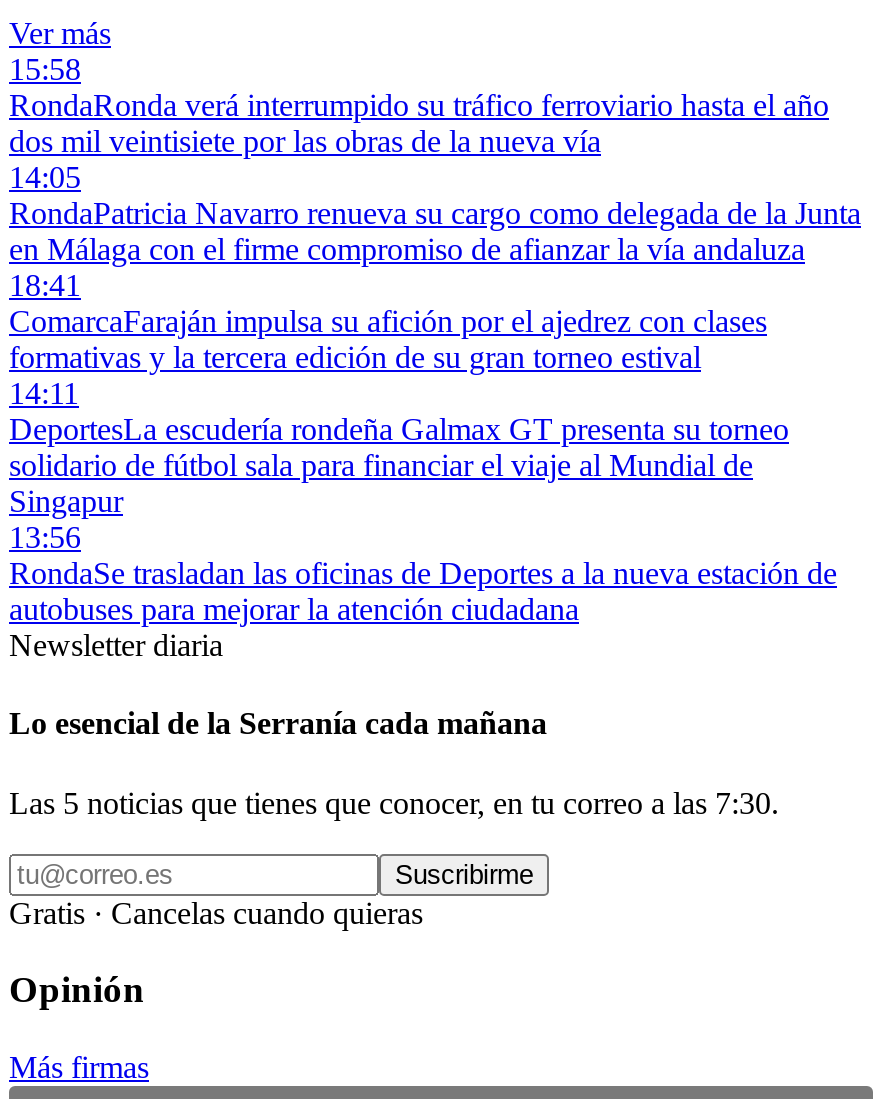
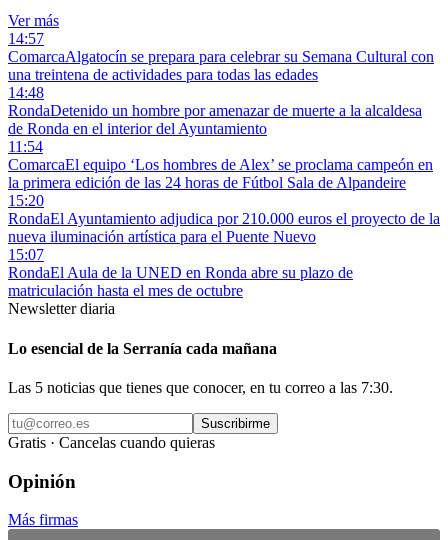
[9,52,861,626] 15:58 | RondaRonda verá interrumpido su tráfico ferroviario hasta el año | dos mil veintisiete por las obras de la nueva vía | 14:05 | RondaPatricia Navarro renueva su cargo como delegada de la Junta | en Málaga con el firme compromiso de afianzar la vía andaluza | 18:41 | ComarcaFaraján impulsa su afición por el ajedrez con clases | formativas y la tercera edición de su gran torneo estival | 14:11 | DeportesLa escudería rondeña Galmax GT presenta su torneo | solidario de fútbol sala para financiar el viaje al Mundial de | Singapur | 13:56 | RondaSe trasladan las oficinas de Deportes a la nueva estación de | autobuses para mejorar la atención ciudadana -> [8,30,440,299] 14:57 | ComarcaAlgatocín se prepara para celebrar su Semana Cultural con | una treintena de actividades para todas las edades | 14:48 | RondaDetenido un hombre por amenazar de muerte a la alcaldesa | de Ronda en el interior del Ayuntamiento | 11:54 | ComarcaEl equipo ‘Los hombres de Alex’ se proclama campeón en | la primera edición de las 24 horas de Fútbol Sala de Alpandeire | 15:20 | RondaEl Ayuntamiento adjudica por 210.000 euros el proyecto de la | nueva iluminación artística para el Puente Nuevo | 15:07 | RondaEl Aula de la UNED en Ronda abre su plazo de | matriculación hasta el mes de octubre

